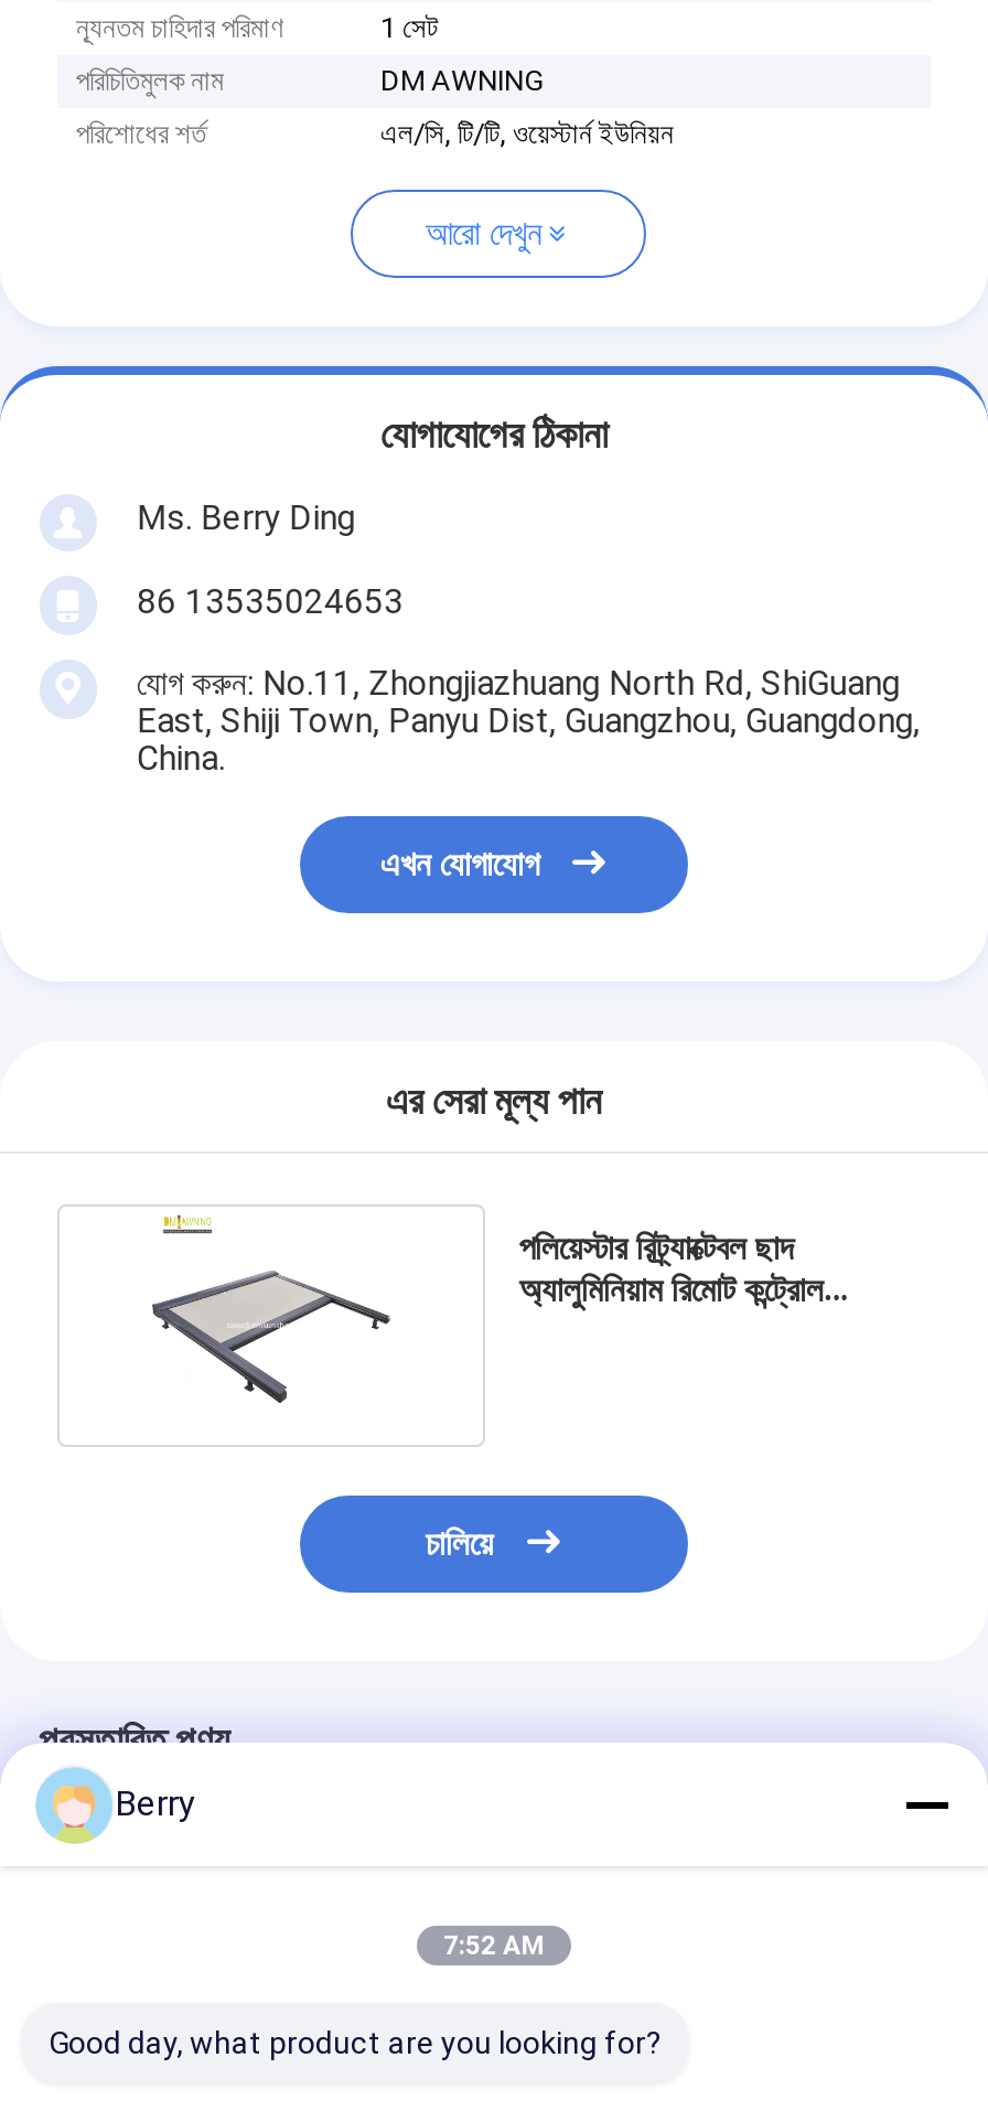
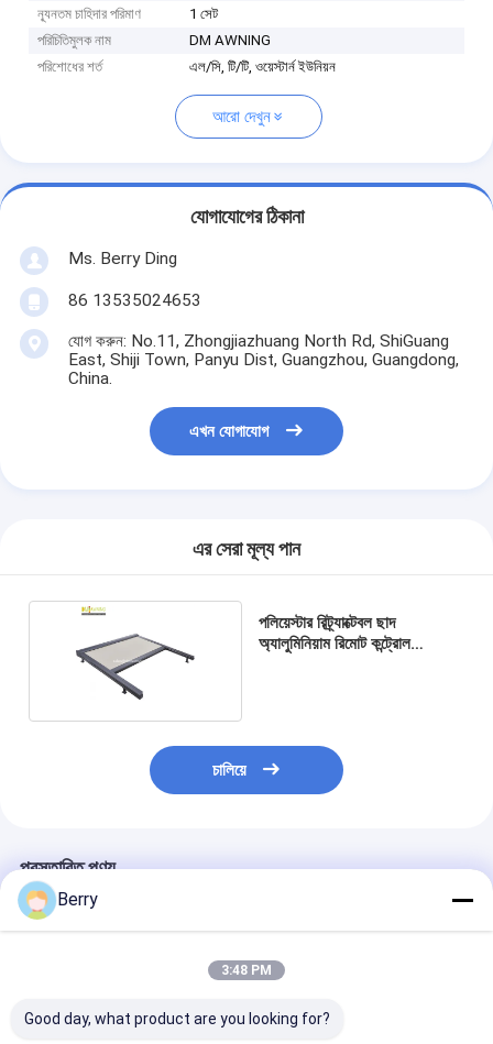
[443,1930,545,1961] 7:52 AM -> [221,963,272,978] 3:48 PM

